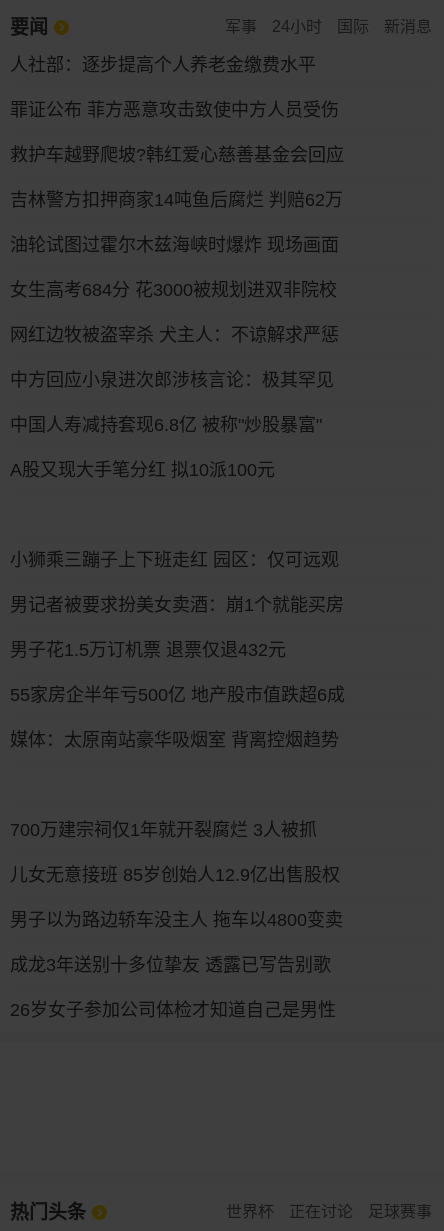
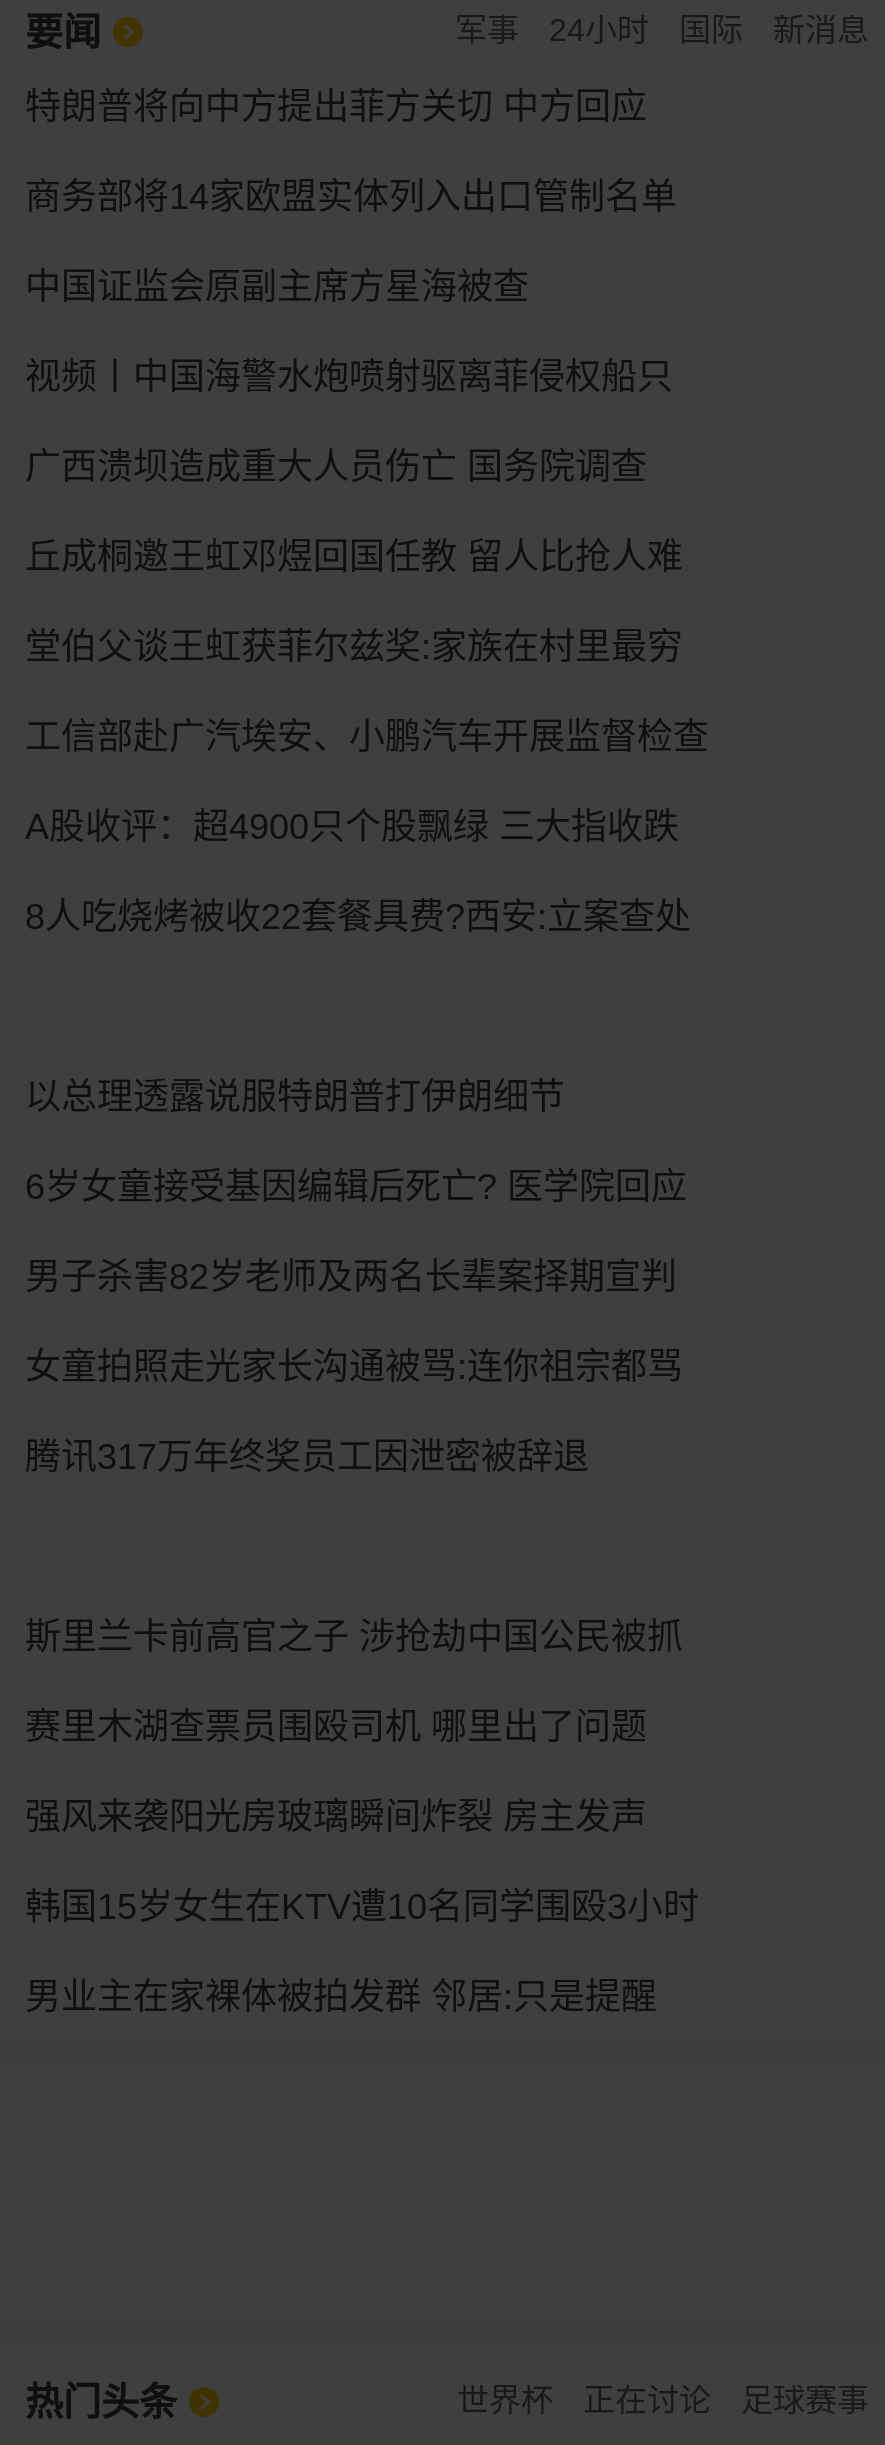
[10,55,316,75] 人社部：逐步提高个人养老金缴费水平 -> [25,87,647,127] 特朗普将向中方提出菲方关切 中方回应
[10,100,339,120] 罪证公布 菲方恶意攻击致使中方人员受伤 -> [25,177,677,217] 商务部将14家欧盟实体列入出口管制名单
[10,145,344,165] 救护车越野爬坡?韩红爱心慈善基金会回应 -> [25,267,529,307] 中国证监会原副主席方星海被查
[10,190,343,210] 吉林警方扣押商家14吨鱼后腐烂 判赔62万 -> [25,357,673,397] 视频丨中国海警水炮喷射驱离菲侵权船只
[10,235,339,255] 油轮试图过霍尔木兹海峡时爆炸 现场画面 -> [25,447,647,487] 广西溃坝造成重大人员伤亡 国务院调查
[10,280,337,300] 女生高考684分 花3000被规划进双非院校 -> [25,537,683,577] 丘成桐邀王虹邓煜回国任教 留人比抢人难
[10,325,339,345] 网红边牧被盗宰杀 犬主人：不谅解求严惩 -> [25,627,683,667] 堂伯父谈王虹获菲尔兹奖:家族在村里最穷
[10,370,334,390] 中方回应小泉进次郎涉核言论：极其罕见 -> [25,717,709,757] 工信部赴广汽埃安、小鹏汽车开展监督检查
[10,415,322,435] 中国人寿减持套现6.8亿 被称"炒股暴富" -> [25,807,679,847] A股收评：超4900只个股飘绿 三大指收跌
[10,460,275,480] A股又现大手笔分红 拟10派100元 -> [25,897,691,937] 8人吃烧烤被收22套餐具费?西安:立案查处
[10,550,339,570] 小狮乘三蹦子上下班走红 园区：仅可远观 -> [25,1077,565,1117] 以总理透露说服特朗普打伊朗细节
[10,595,344,615] 男记者被要求扮美女卖酒：崩1个就能买房 -> [25,1167,687,1207] 6岁女童接受基因编辑后死亡? 医学院回应
[10,640,286,660] 男子花1.5万订机票 退票仅退432元 -> [25,1257,677,1297] 男子杀害82岁老师及两名长辈案择期宣判
[10,685,345,705] 55家房企半年亏500亿 地产股市值跌超6成 -> [25,1347,683,1387] 女童拍照走光家长沟通被骂:连你祖宗都骂
[10,730,339,750] 媒体：太原南站豪华吸烟室 背离控烟趋势 -> [25,1437,589,1477] 腾讯317万年终奖员工因泄密被辞退
[10,820,317,840] 700万建宗祠仅1年就开裂腐烂 3人被抓 -> [25,1617,683,1657] 斯里兰卡前高官之子 涉抢劫中国公民被抓
[10,865,340,885] 儿女无意接班 85岁创始人12.9亿出售股权 -> [25,1707,647,1747] 赛里木湖查票员围殴司机 哪里出了问题
[10,910,343,930] 男子以为路边轿车没主人 拖车以4800变卖 -> [25,1797,647,1837] 强风来袭阳光房玻璃瞬间炸裂 房主发声
[10,955,331,975] 成龙3年送别十多位挚友 透露已写告别歌 -> [25,1887,699,1927] 韩国15岁女生在KTV遭10名同学围殴3小时
[10,1000,336,1020] 26岁女子参加公司体检才知道自己是男性 -> [25,1977,657,2017] 男业主在家裸体被拍发群 邻居:只是提醒

